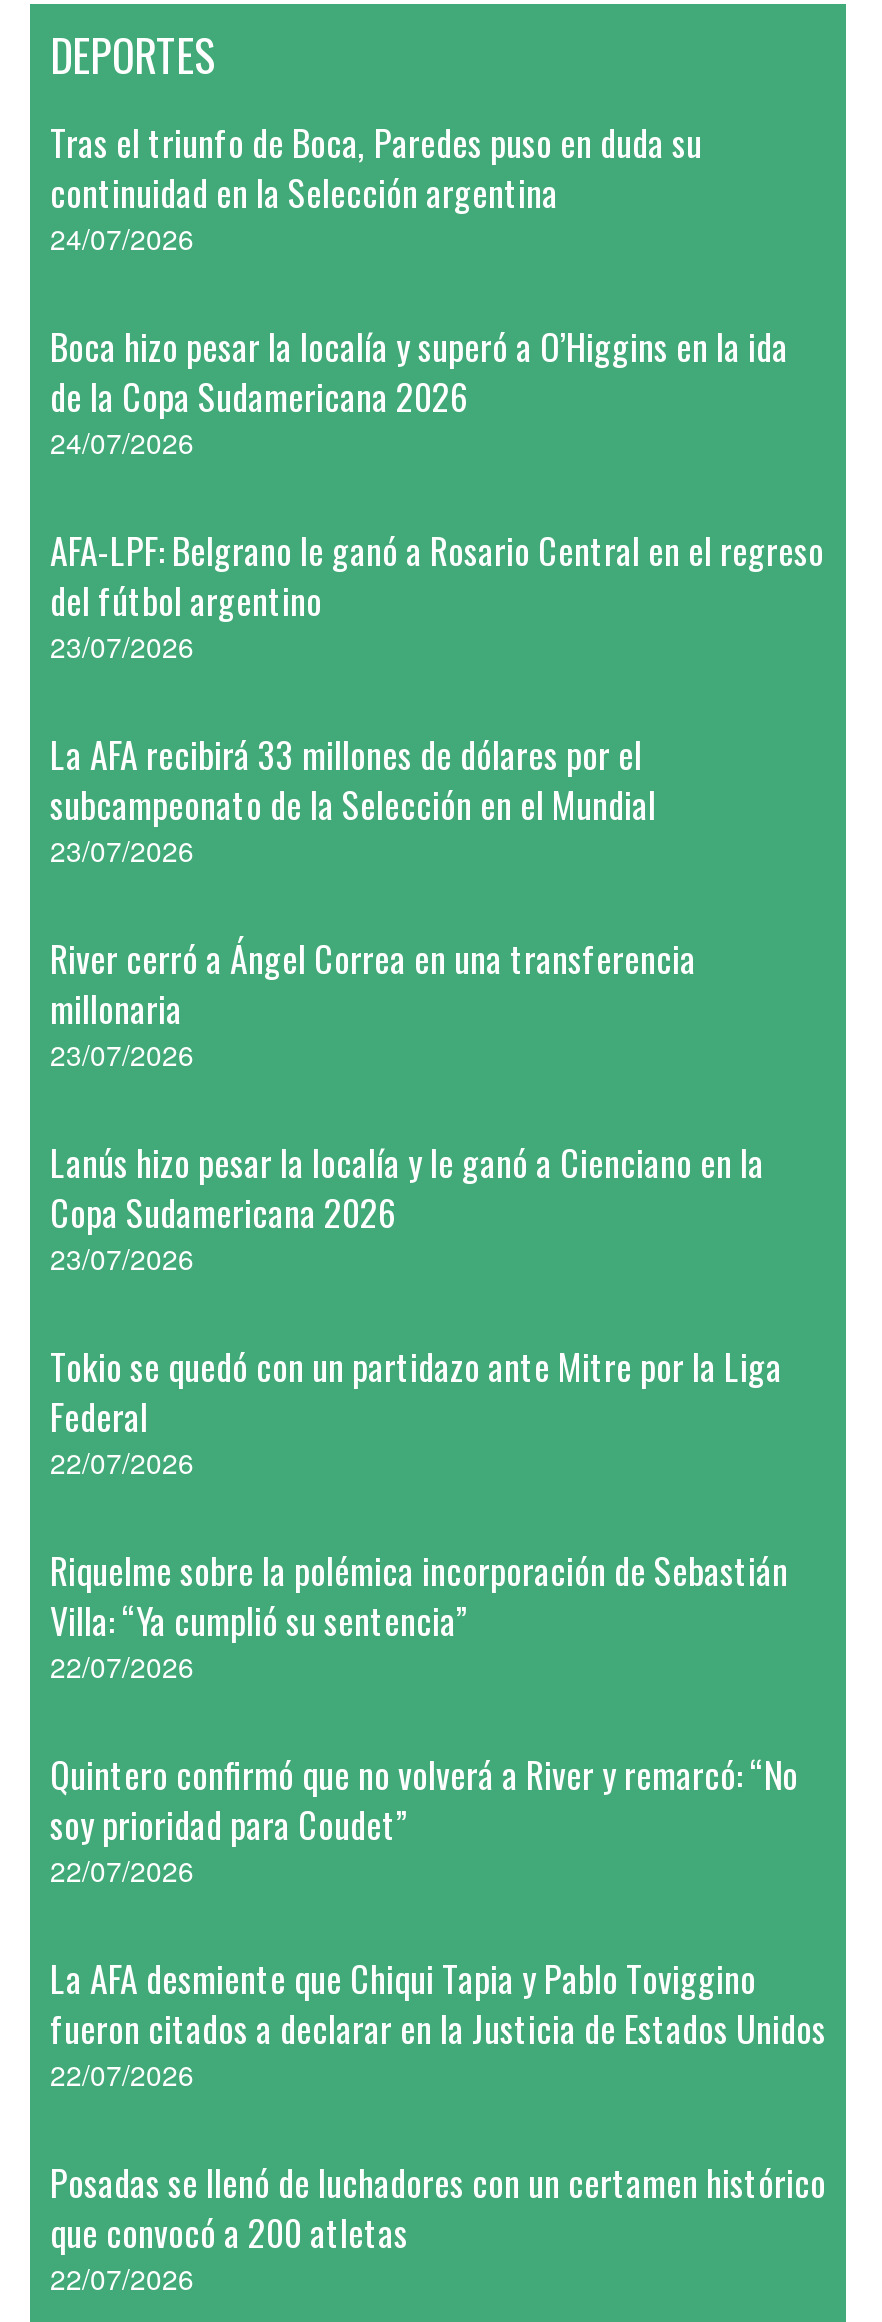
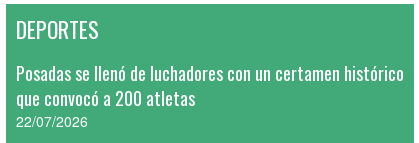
[50,116,826,2094] Tras el triunfo de Boca, Paredes puso en duda su | continuidad en la Selección argentina | 24/07/2026 | Boca hizo pesar la localía y superó a O’Higgins en la ida | de la Copa Sudamericana 2026 | 24/07/2026 | AFA-LPF: Belgrano le ganó a Rosario Central en el regreso | del fútbol argentino | 23/07/2026 | La AFA recibirá 33 millones de dólares por el | subcampeonato de la Selección en el Mundial | 23/07/2026 | River cerró a Ángel Correa en una transferencia | millonaria | 23/07/2026 | Lanús hizo pesar la localía y le ganó a Cienciano en la | Copa Sudamericana 2026 | 23/07/2026 | Tokio se quedó con un partidazo ante Mitre por la Liga | Federal | 22/07/2026 | Riquelme sobre la polémica incorporación de Sebastián | Villa: “Ya cumplió su sentencia” | 22/07/2026 | Quintero confirmó que no volverá a River y remarcó: “No | soy prioridad para Coudet” | 22/07/2026 | La AFA desmiente que Chiqui Tapia y Pablo Toviggino | fueron citados a declarar en la Justicia de Estados Unidos | 22/07/2026 -> none

